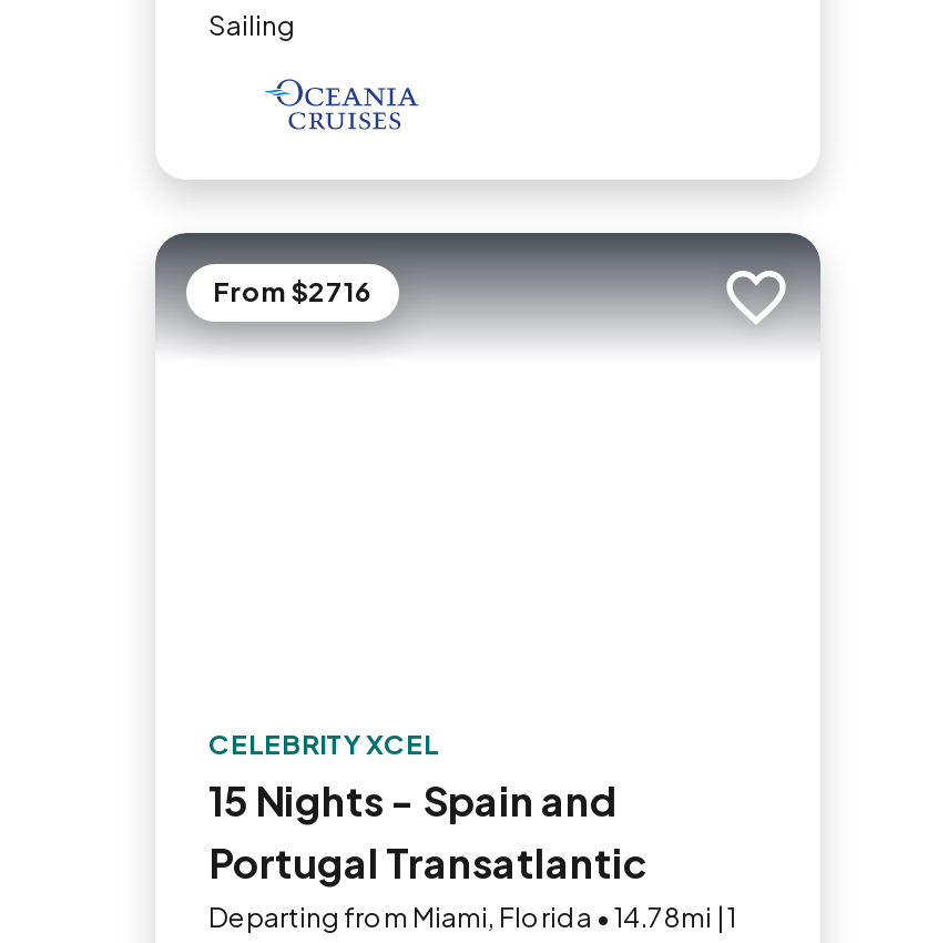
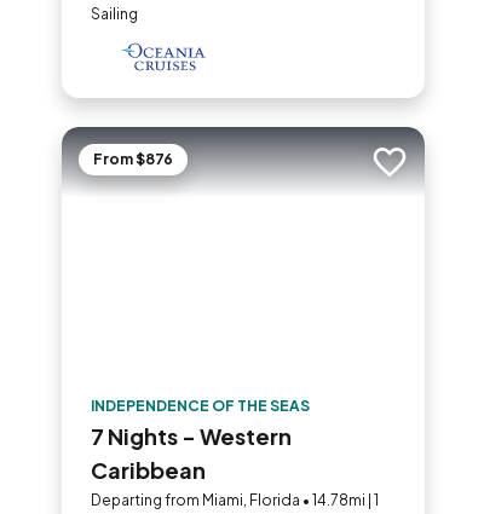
[213,275,373,308] From $2716 -> [93,150,173,168] From $876
[208,728,648,888] CELEBRITY XCEL | 15 Nights - Spain and | Portugal Transatlantic -> [91,397,310,484] INDEPENDENCE OF THE SEAS | 7 Nights - Western | Caribbean

